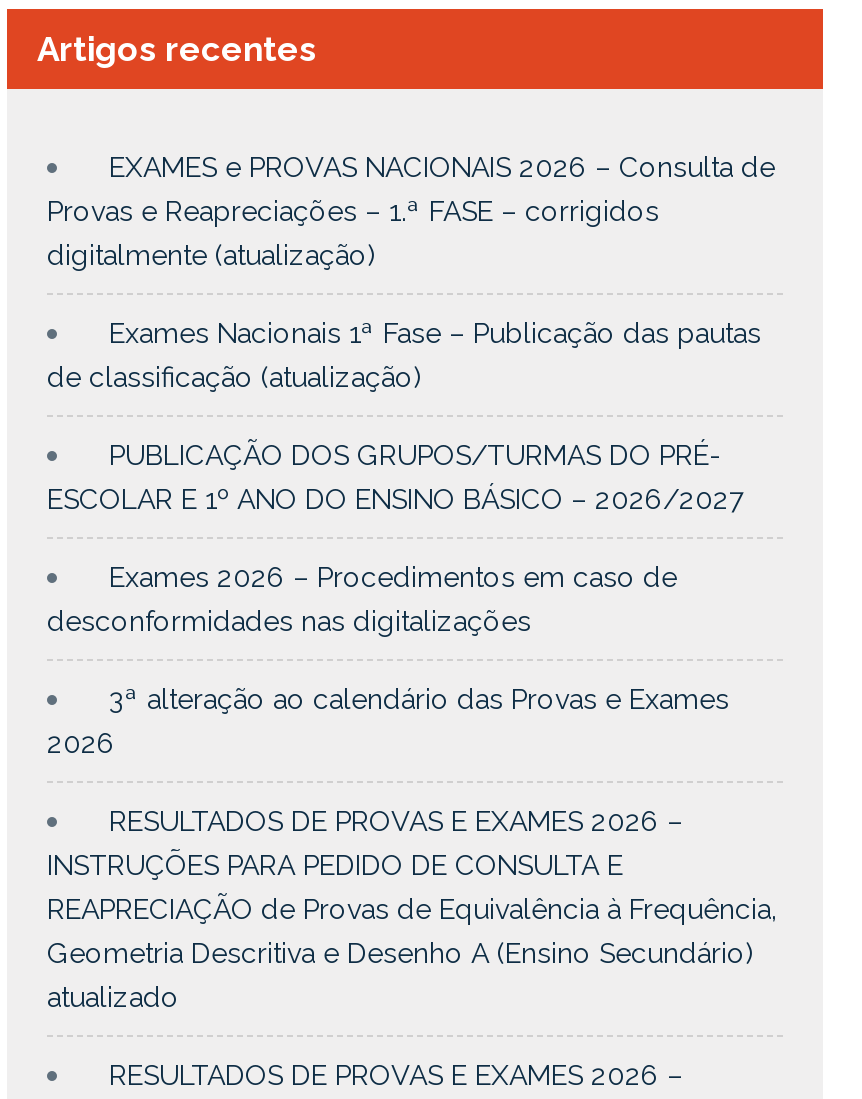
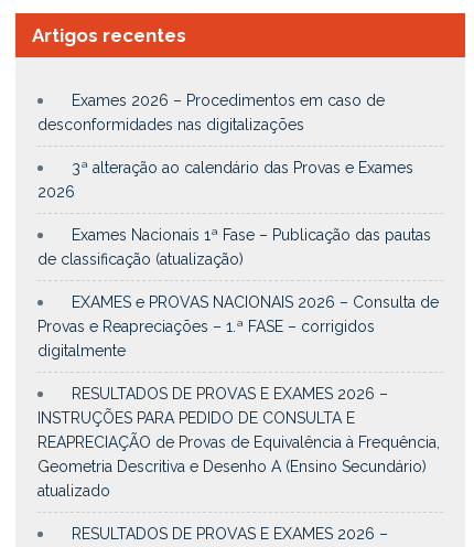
moved [47,150,775,392] -> [37,226,439,335]: Exames Nacionais 1ª Fase – Publicação das pautas | de classificação (atualização) | EXAMES e PROVAS NACIONAIS 2026 – Consulta de | Provas e Reapreciações – 1.ª FASE – corrigidos
[47,238,743,514] digitalmente (atualização) | PUBLICAÇÃO DOS GRUPOS/TURMAS DO PRÉ- | ESCOLAR E 1º ANO DO ENSINO BÁSICO – 2026/2027 -> none
moved [47,560,729,758] -> [37,91,413,200]: Exames 2026 – Procedimentos em caso de | desconformidades nas digitalizações | 3ª alteração ao calendário das Provas e Exames | 2026
none -> [37,341,126,359] digitalmente

